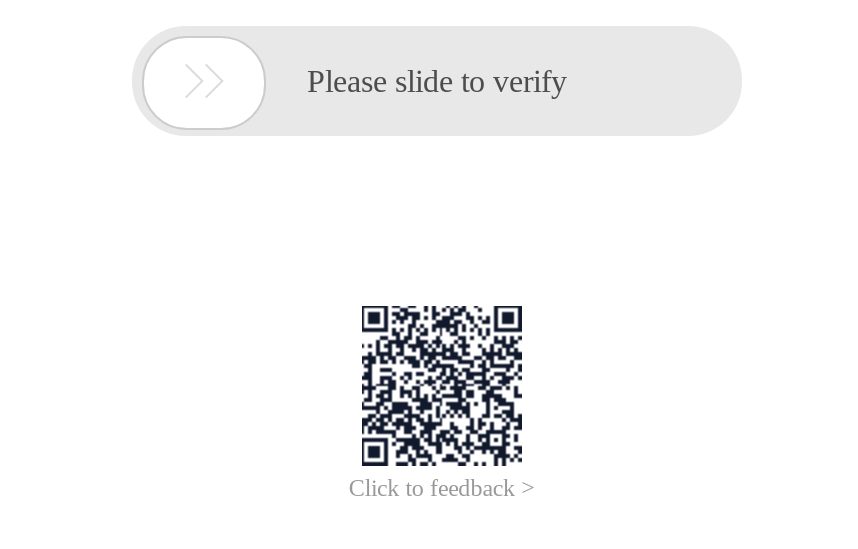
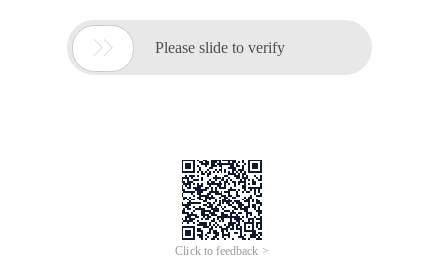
[362,304,524,468] [image] -> [181,159,263,241] [image]

